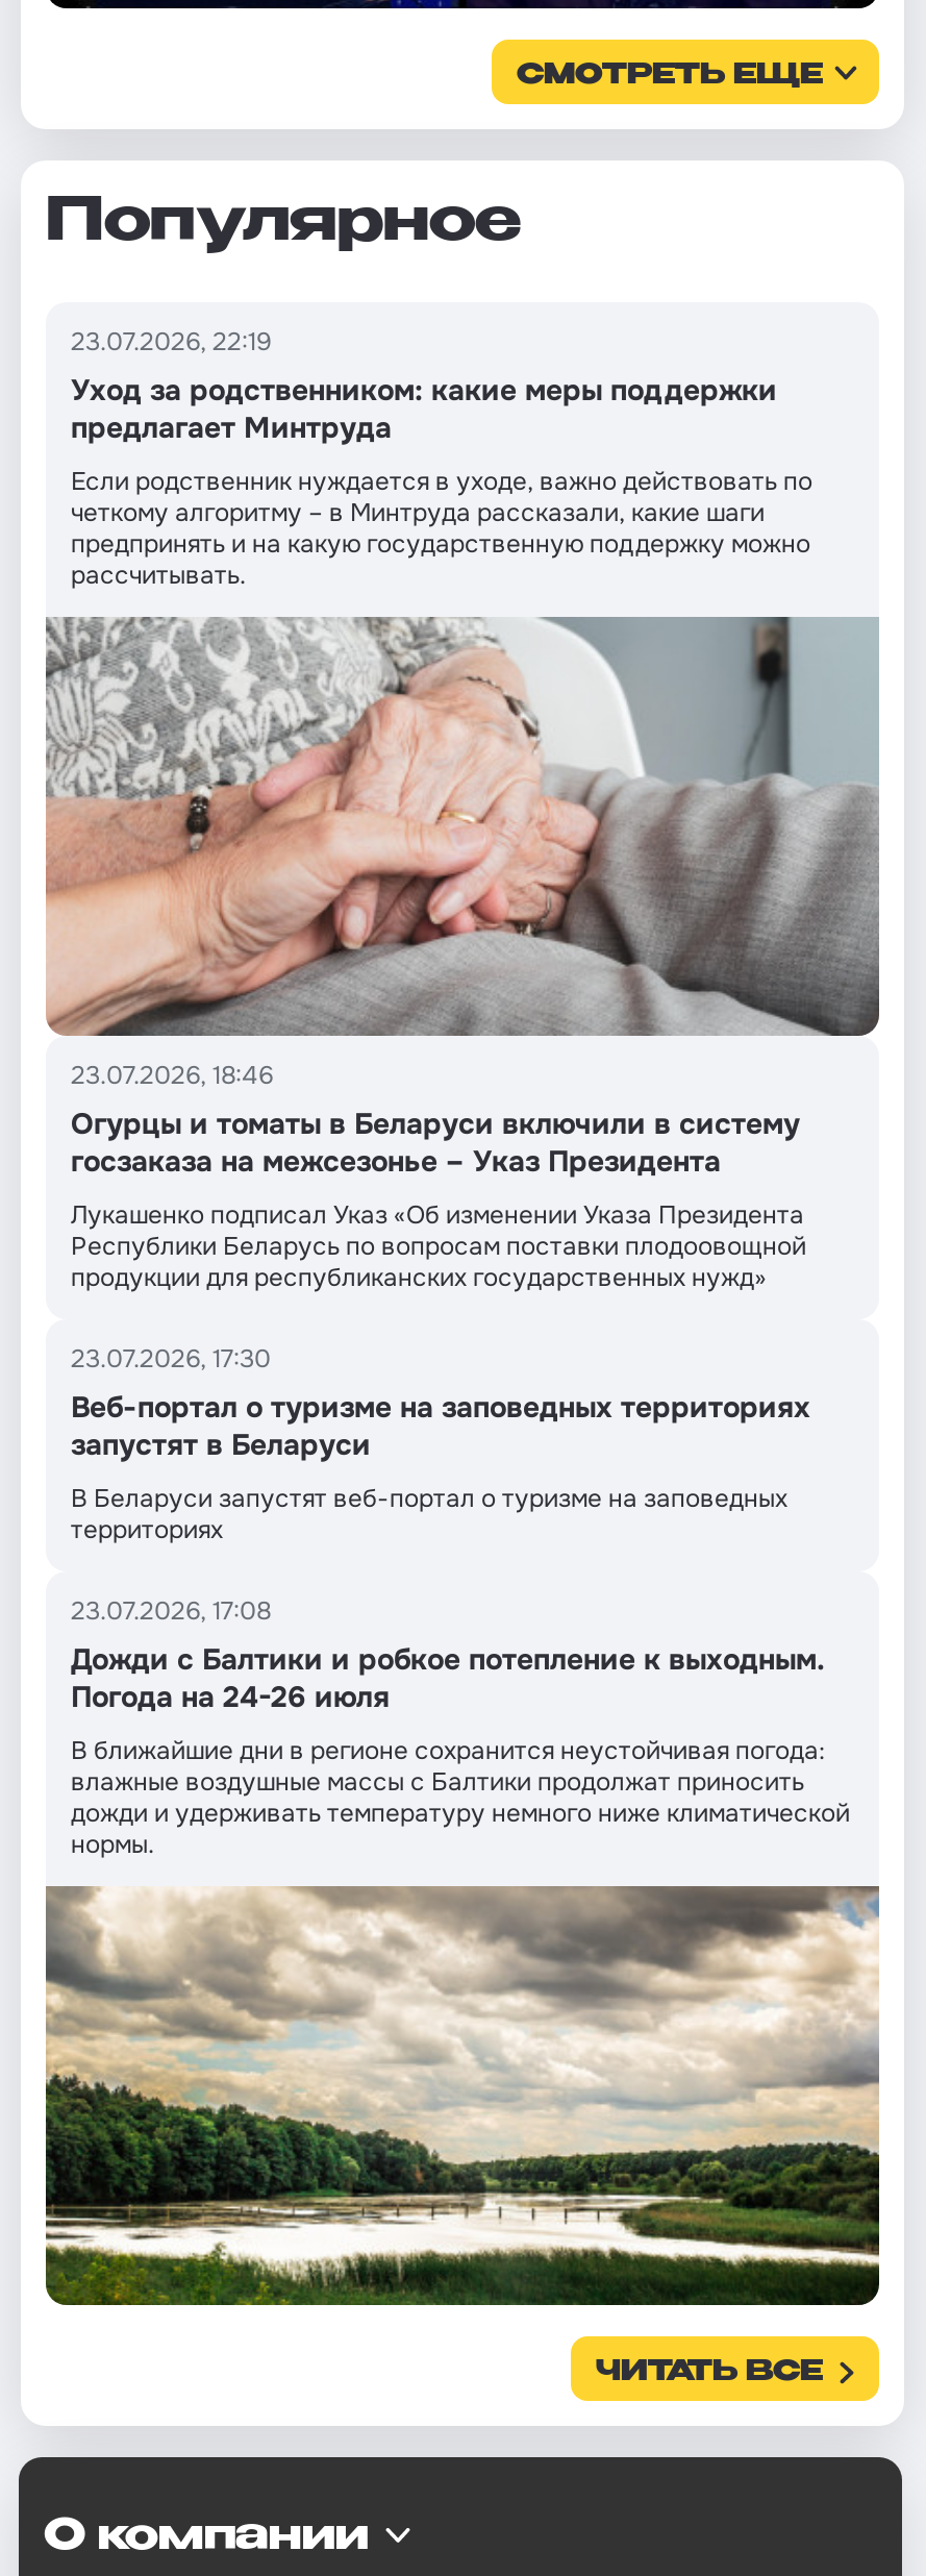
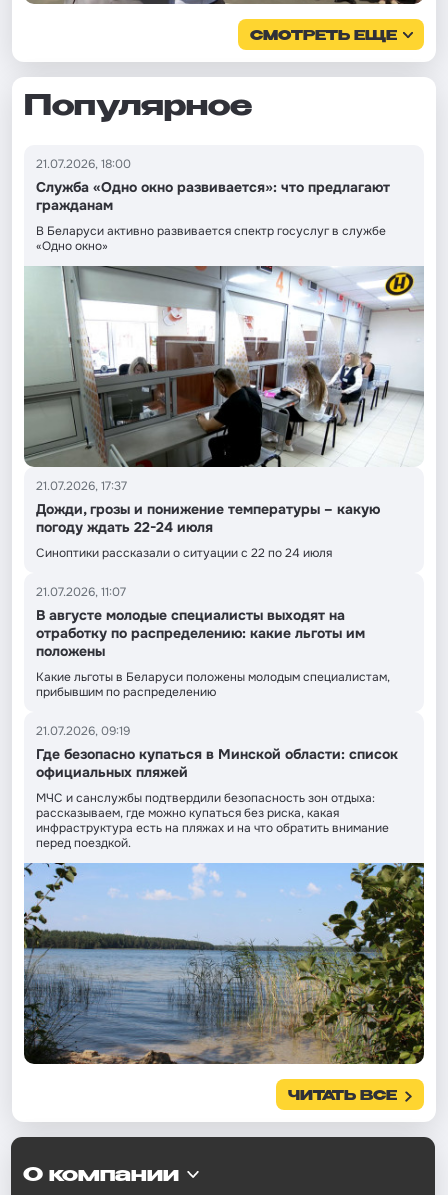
[71,325,777,446] 23.07.2026, 22:19 | Уход за родственником: какие меры поддержки | предлагает Минтруда -> [36,156,390,214] 21.07.2026, 18:00 | Служба «Одно окно развивается»: что предлагают | гражданам
[71,465,812,592] Если родственник нуждается в уходе, важно действовать по | четкому алгоритму – в Минтруда рассказали, какие шаги | предпринять и на какую государственную поддержку можно | рассчитывать. -> [36,223,386,254] В Беларуси активно развивается спектр госуслуг в службе | «Одно окно»
[46,615,881,1180] [image] | 23.07.2026, 18:46 | Огурцы и томаты в Беларуси включили в систему | госзаказа на межсезонье – Указ Президента -> [23,266,423,536] [image] | 21.07.2026, 17:37 | Дожди, грозы и понижение температуры – какую | погоду ждать 22-24 июля
[71,1198,806,1294] Лукашенко подписал Указ «Об изменении Указа Президента | Республики Беларусь по вопросам поставки плодоовощной | продукции для республиканских государственных нужд» -> [36,545,332,561] Синоптики рассказали о ситуации с 22 по 24 июля
[71,1342,810,1463] 23.07.2026, 17:30 | Веб-портал о туризме на заповедных территориях | запустят в Беларуси -> [36,584,365,660] 21.07.2026, 11:07 | В августе молодые специалисты выходят на | отработку по распределению: какие льготы им | положены
[71,1482,787,1546] В Беларуси запустят веб-портал о туризме на заповедных | территориях -> [36,669,390,700] Какие льготы в Беларуси положены молодым специалистам, | прибывшим по распределению
[71,1594,823,1715] 23.07.2026, 17:08 | Дожди с Балтики и робкое потепление к выходным. | Погода на 24-26 июля -> [36,723,398,781] 21.07.2026, 09:19 | Где безопасно купаться в Минской области: список | официальных пляжей
[71,1734,850,1861] В ближайшие дни в регионе сохранится неустойчивая погода: | влажные воздушные массы с Балтики продолжат приносить | дожди и удерживать температуру немного ниже климатической | нормы. -> [36,790,389,851] МЧС и санслужбы подтвердили безопасность зон отдыха: | рассказываем, где можно купаться без риска, какая | инфраструктура есть на пляжах и на что обратить внимание | перед поездкой.
[44,1884,881,2307] [image] -> [24,886,425,1065] [image]

